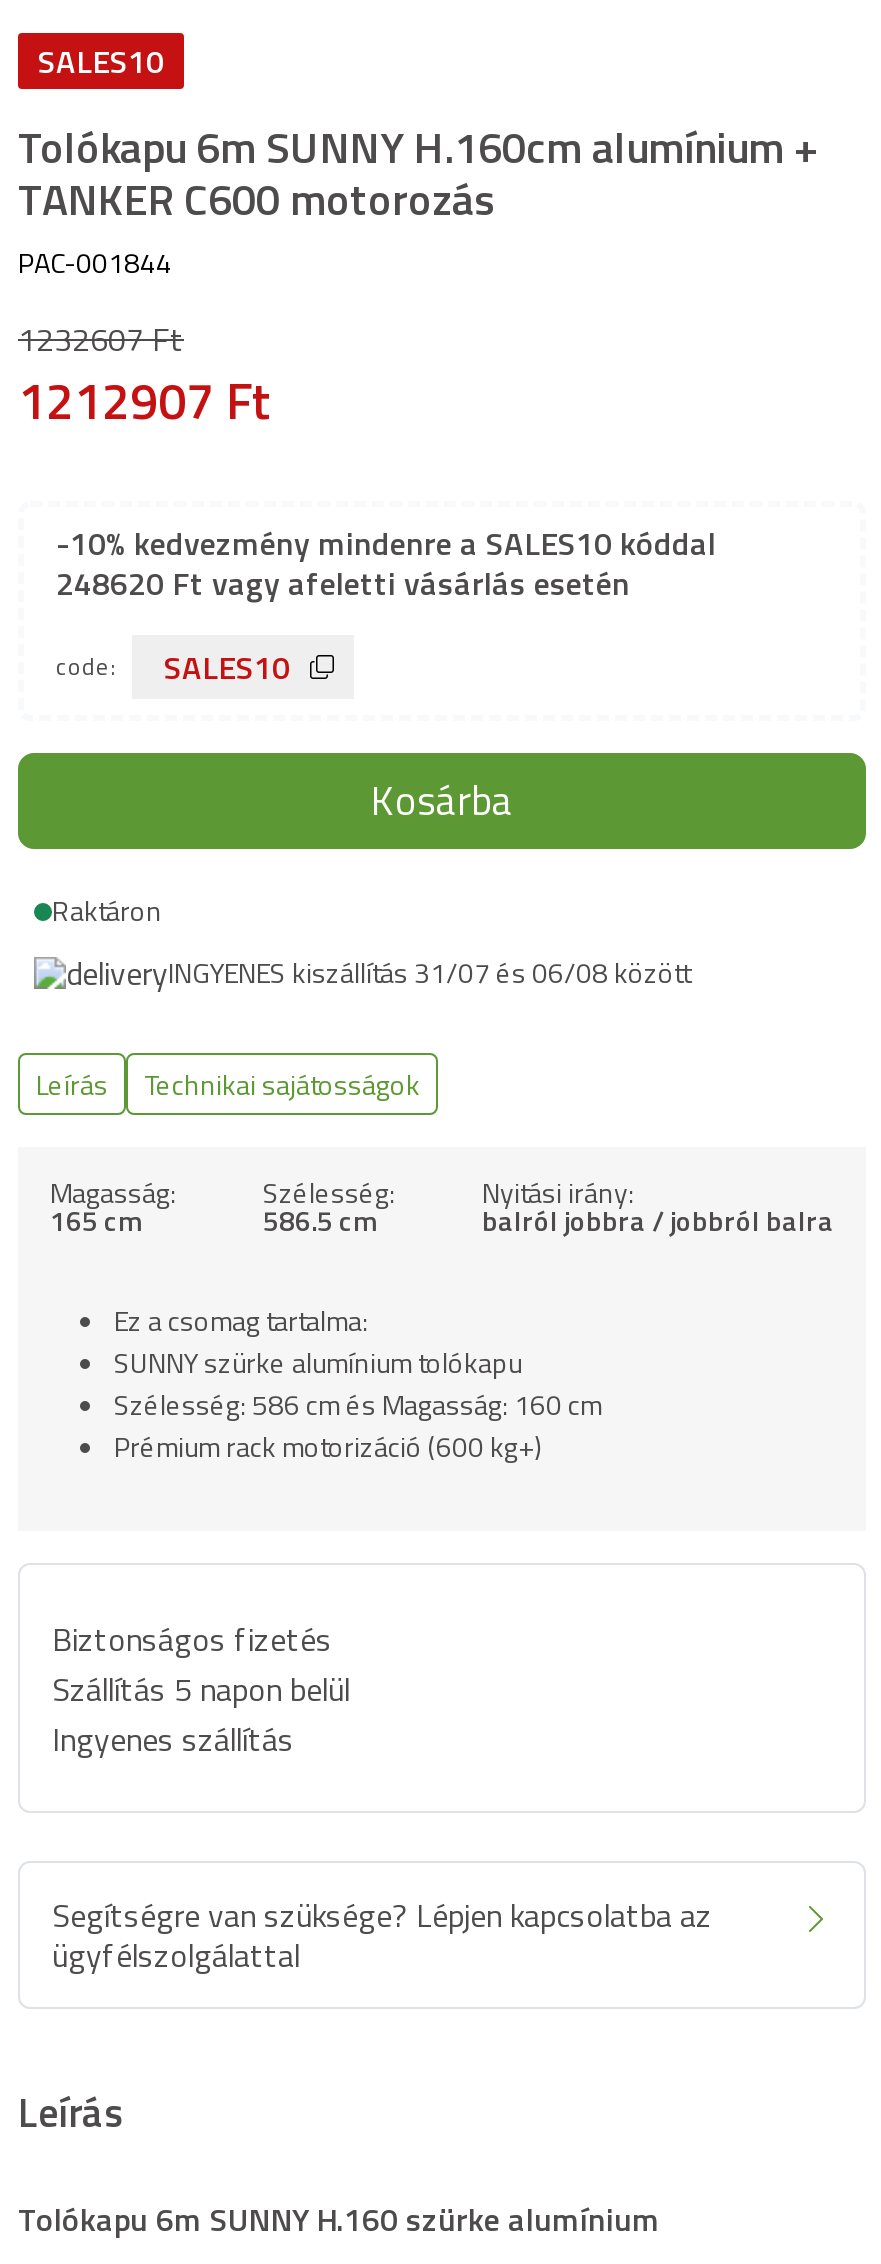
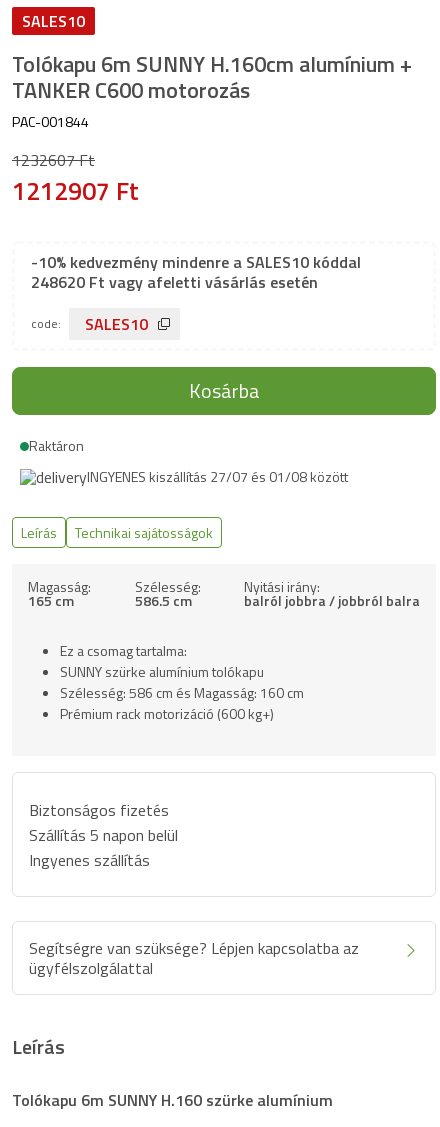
[168,951,690,993] INGYENES kiszállítás 31/07 és 06/08 között -> [87,466,348,487] INGYENES kiszállítás 27/07 és 01/08 között

